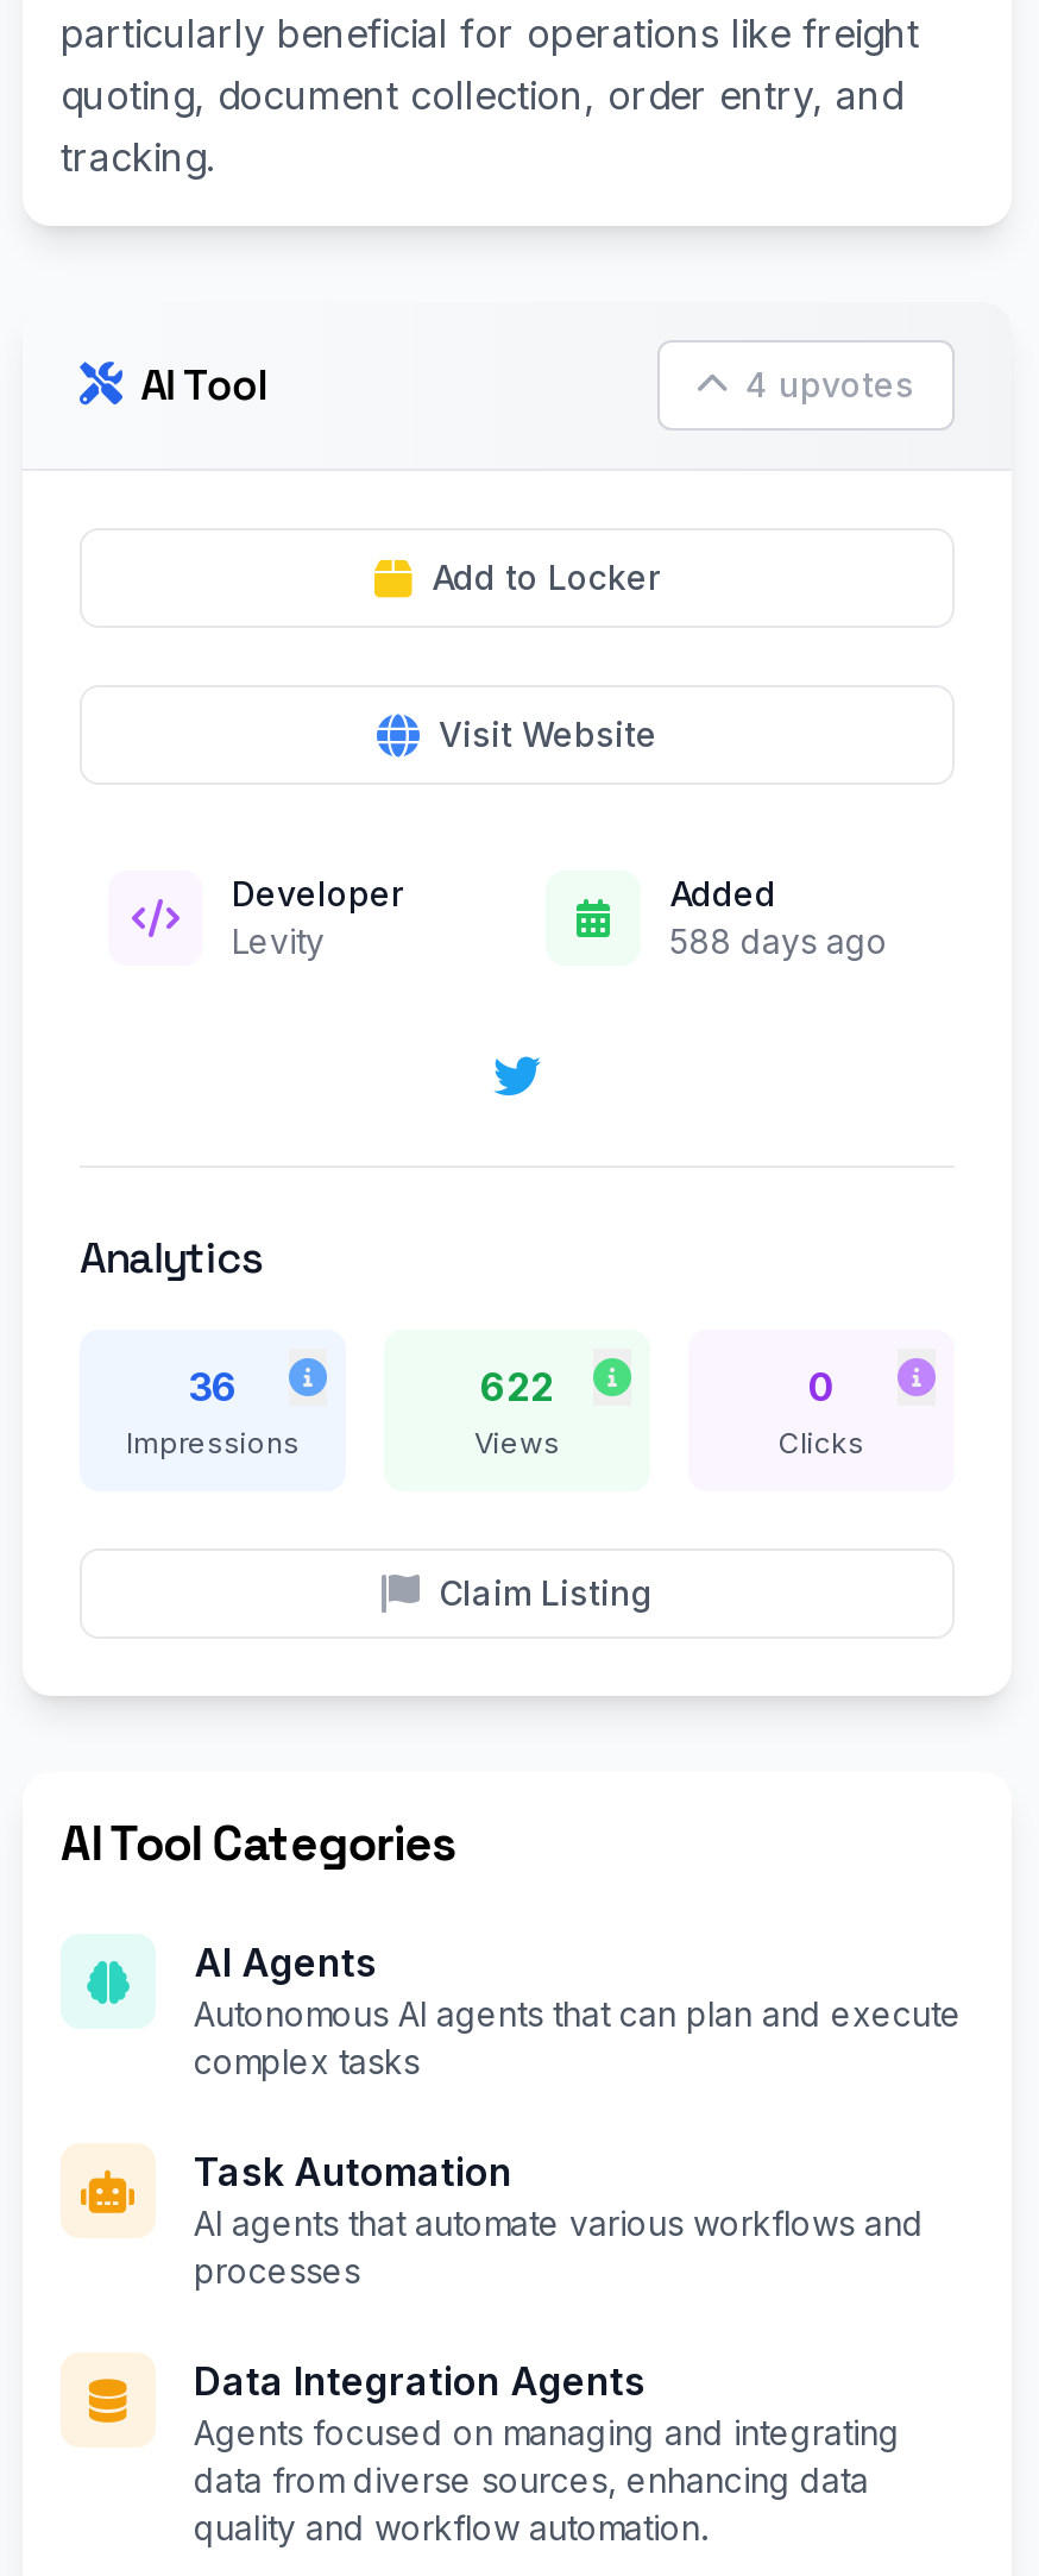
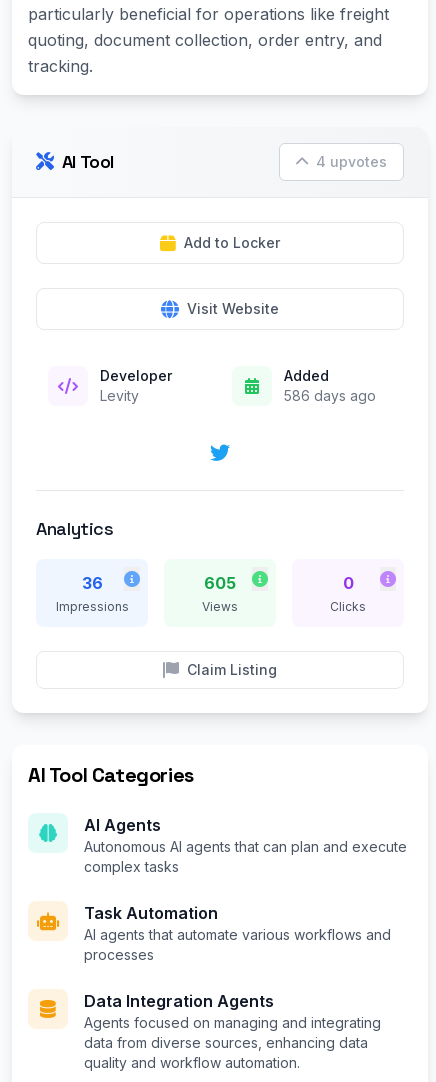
[669,920,888,960] 588 days ago -> [284,387,376,404] 586 days ago
[480,1362,554,1410] 622 -> [204,573,236,593] 605

